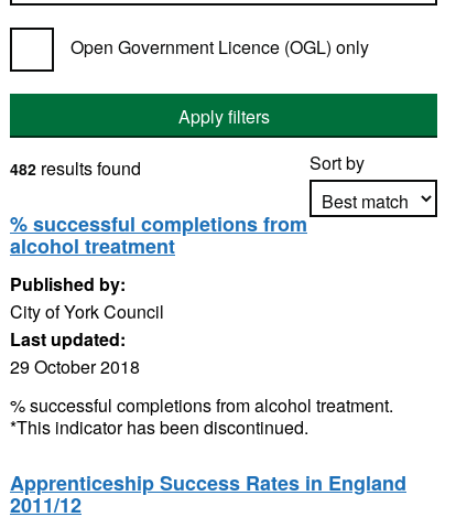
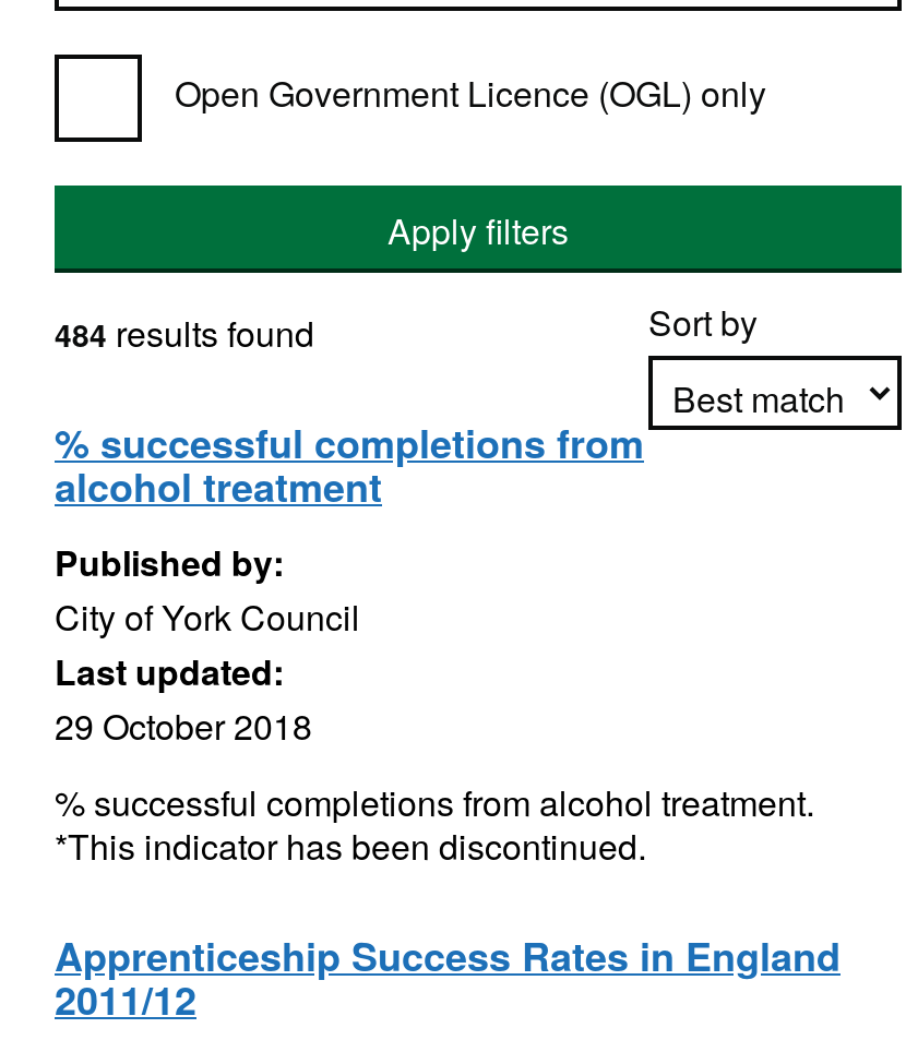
[10,155,141,181] 482 results found -> [55,308,314,358] 484 results found

